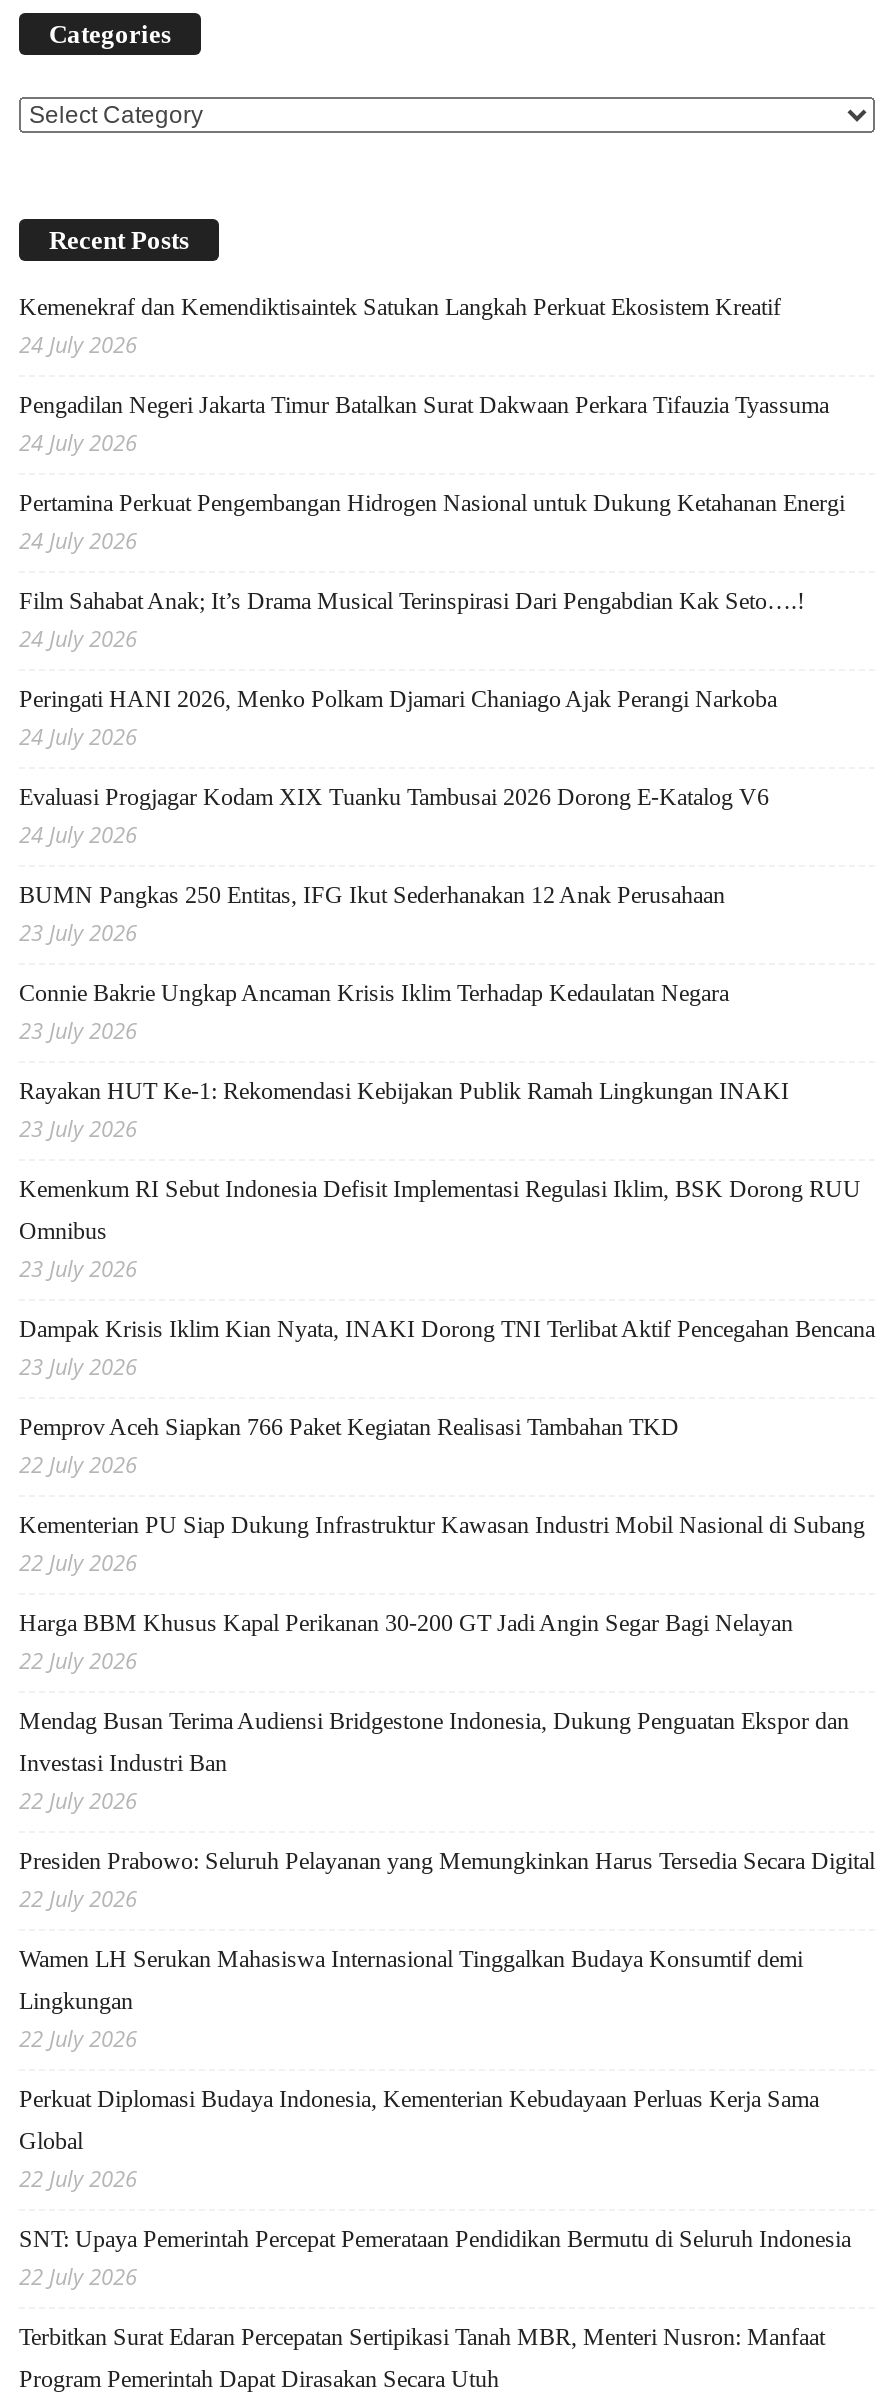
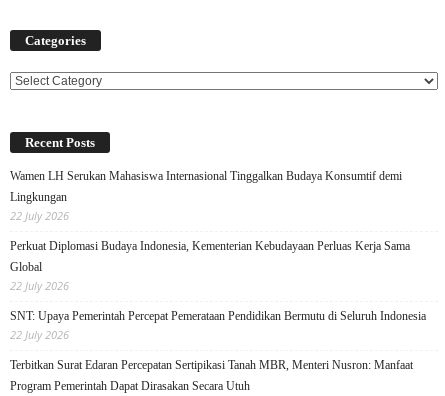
[19,293,875,1913] Kemenekraf dan Kemendiktisaintek Satukan Langkah Perkuat Ekosistem Kreatif | 24 July 2026 | Pengadilan Negeri Jakarta Timur Batalkan Surat Dakwaan Perkara Tifauzia Tyassuma | 24 July 2026 | Pertamina Perkuat Pengembangan Hidrogen Nasional untuk Dukung Ketahanan Energi | 24 July 2026 | Film Sahabat Anak; It’s Drama Musical Terinspirasi Dari Pengabdian Kak Seto….! | 24 July 2026 | Peringati HANI 2026, Menko Polkam Djamari Chaniago Ajak Perangi Narkoba | 24 July 2026 | Evaluasi Progjagar Kodam XIX Tuanku Tambusai 2026 Dorong E-Katalog V6 | 24 July 2026 | BUMN Pangkas 250 Entitas, IFG Ikut Sederhanakan 12 Anak Perusahaan | 23 July 2026 | Connie Bakrie Ungkap Ancaman Krisis Iklim Terhadap Kedaulatan Negara | 23 July 2026 | Rayakan HUT Ke-1: Rekomendasi Kebijakan Publik Ramah Lingkungan INAKI | 23 July 2026 | Kemenkum RI Sebut Indonesia Defisit Implementasi Regulasi Iklim, BSK Dorong RUU | Omnibus | 23 July 2026 | Dampak Krisis Iklim Kian Nyata, INAKI Dorong TNI Terlibat Aktif Pencegahan Bencana | 23 July 2026 | Pemprov Aceh Siapkan 766 Paket Kegiatan Realisasi Tambahan TKD | 22 July 2026 | Kementerian PU Siap Dukung Infrastruktur Kawasan Industri Mobil Nasional di Subang | 22 July 2026 | Harga BBM Khusus Kapal Perikanan 30-200 GT Jadi Angin Segar Bagi Nelayan | 22 July 2026 | Mendag Busan Terima Audiensi Bridgestone Indonesia, Dukung Penguatan Ekspor dan | Investasi Industri Ban | 22 July 2026 | Presiden Prabowo: Seluruh Pelayanan yang Memungkinkan Harus Tersedia Secara Digital | 22 July 2026 -> none

